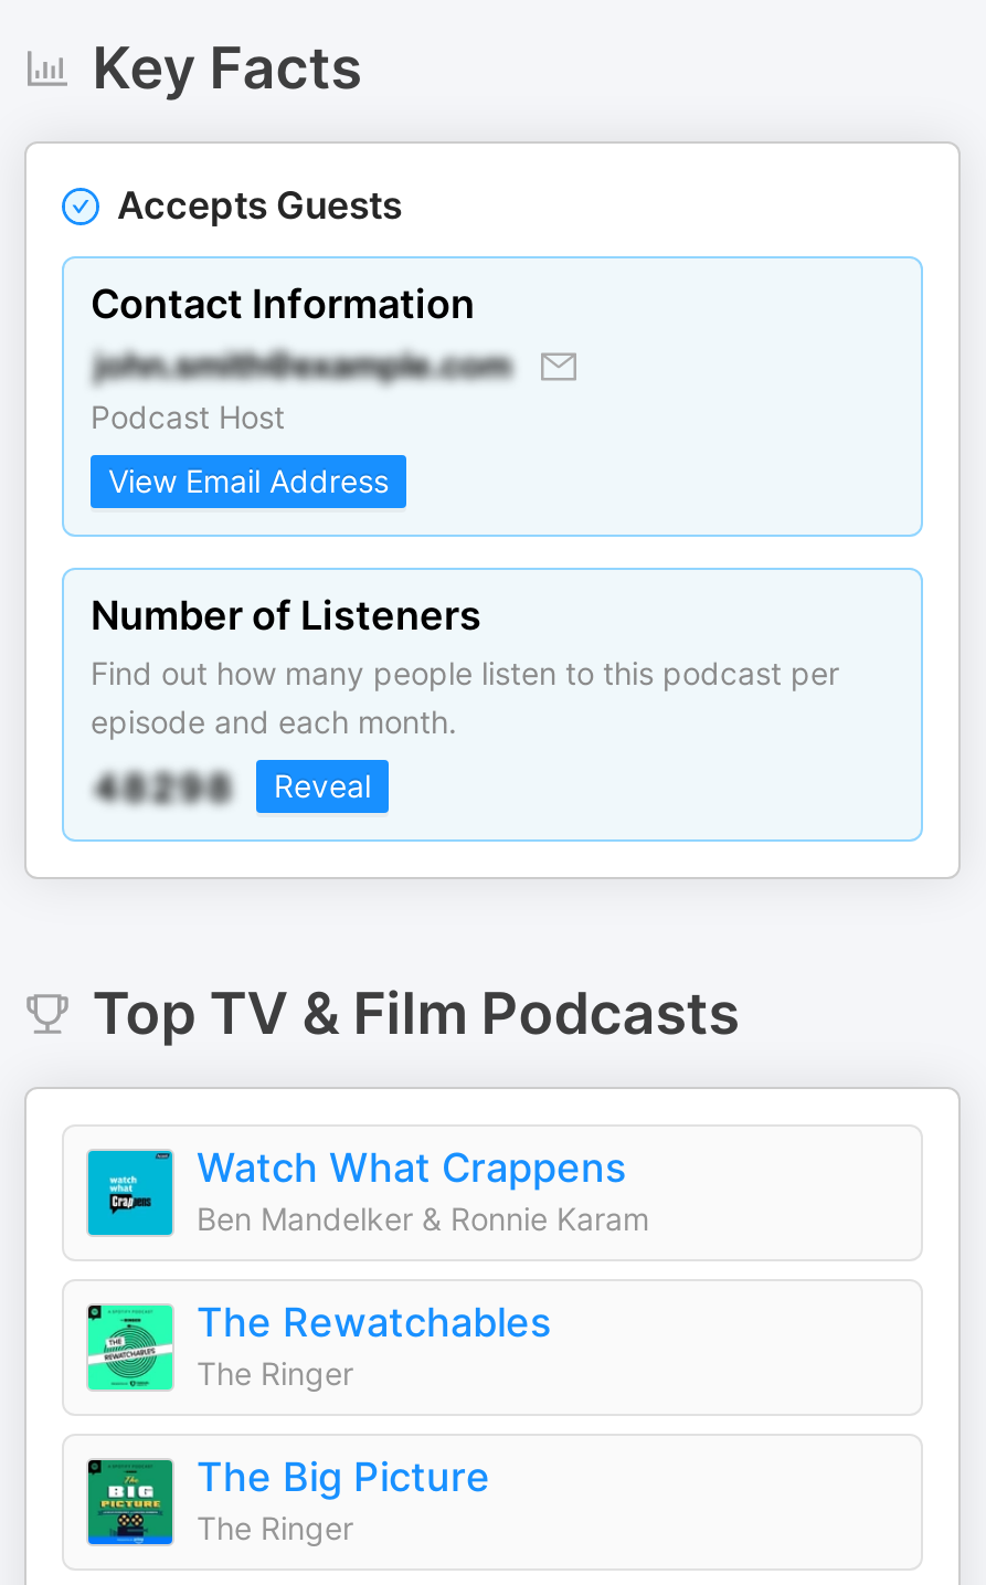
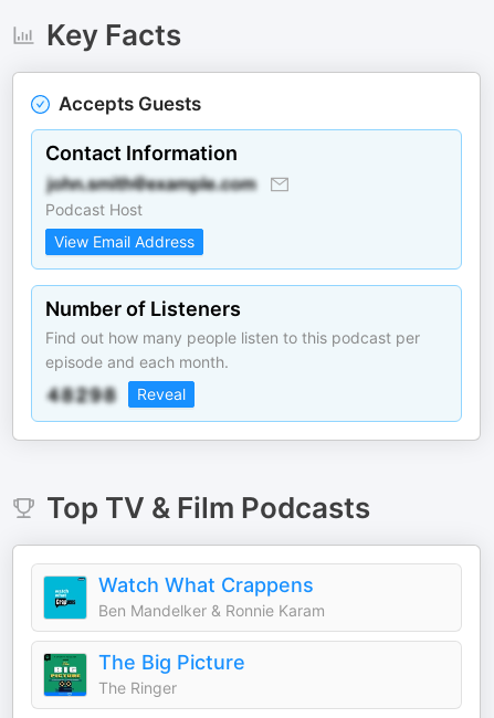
[86,1299,552,1392] [image] | The Rewatchables | The Ringer -> none

